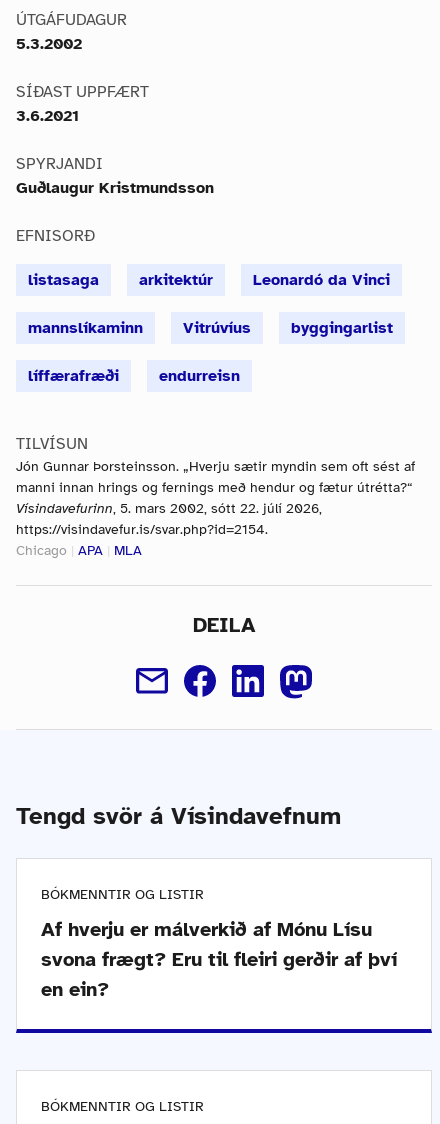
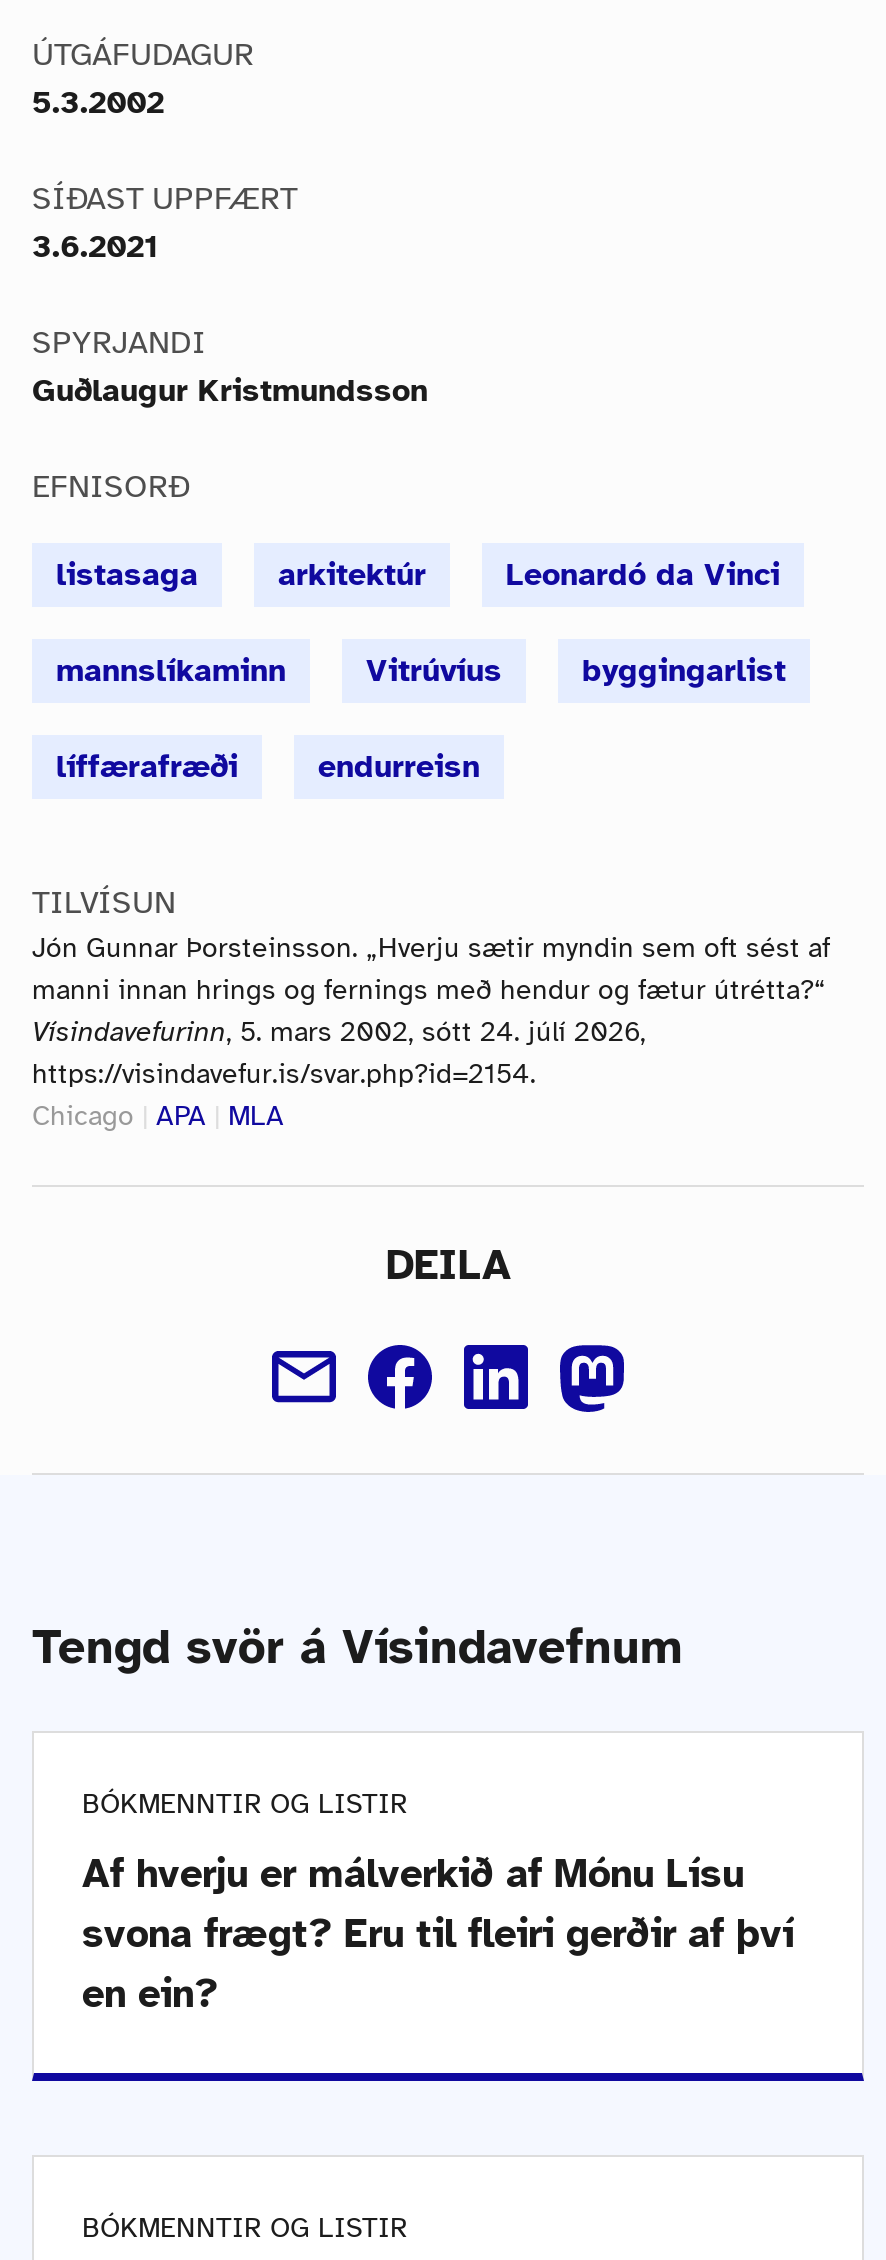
[16,500,322,517] Vísindavefurinn, 5. mars 2002, sótt 22. júlí 2026, -> [32,1015,646,1049] Vísindavefurinn, 5. mars 2002, sótt 24. júlí 2026,

